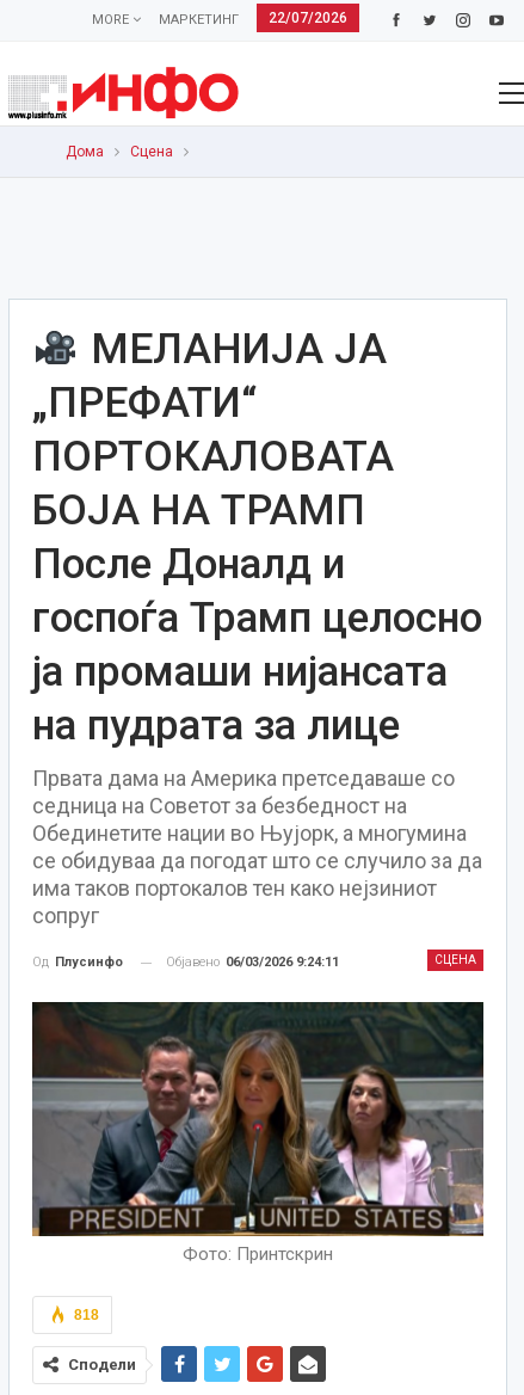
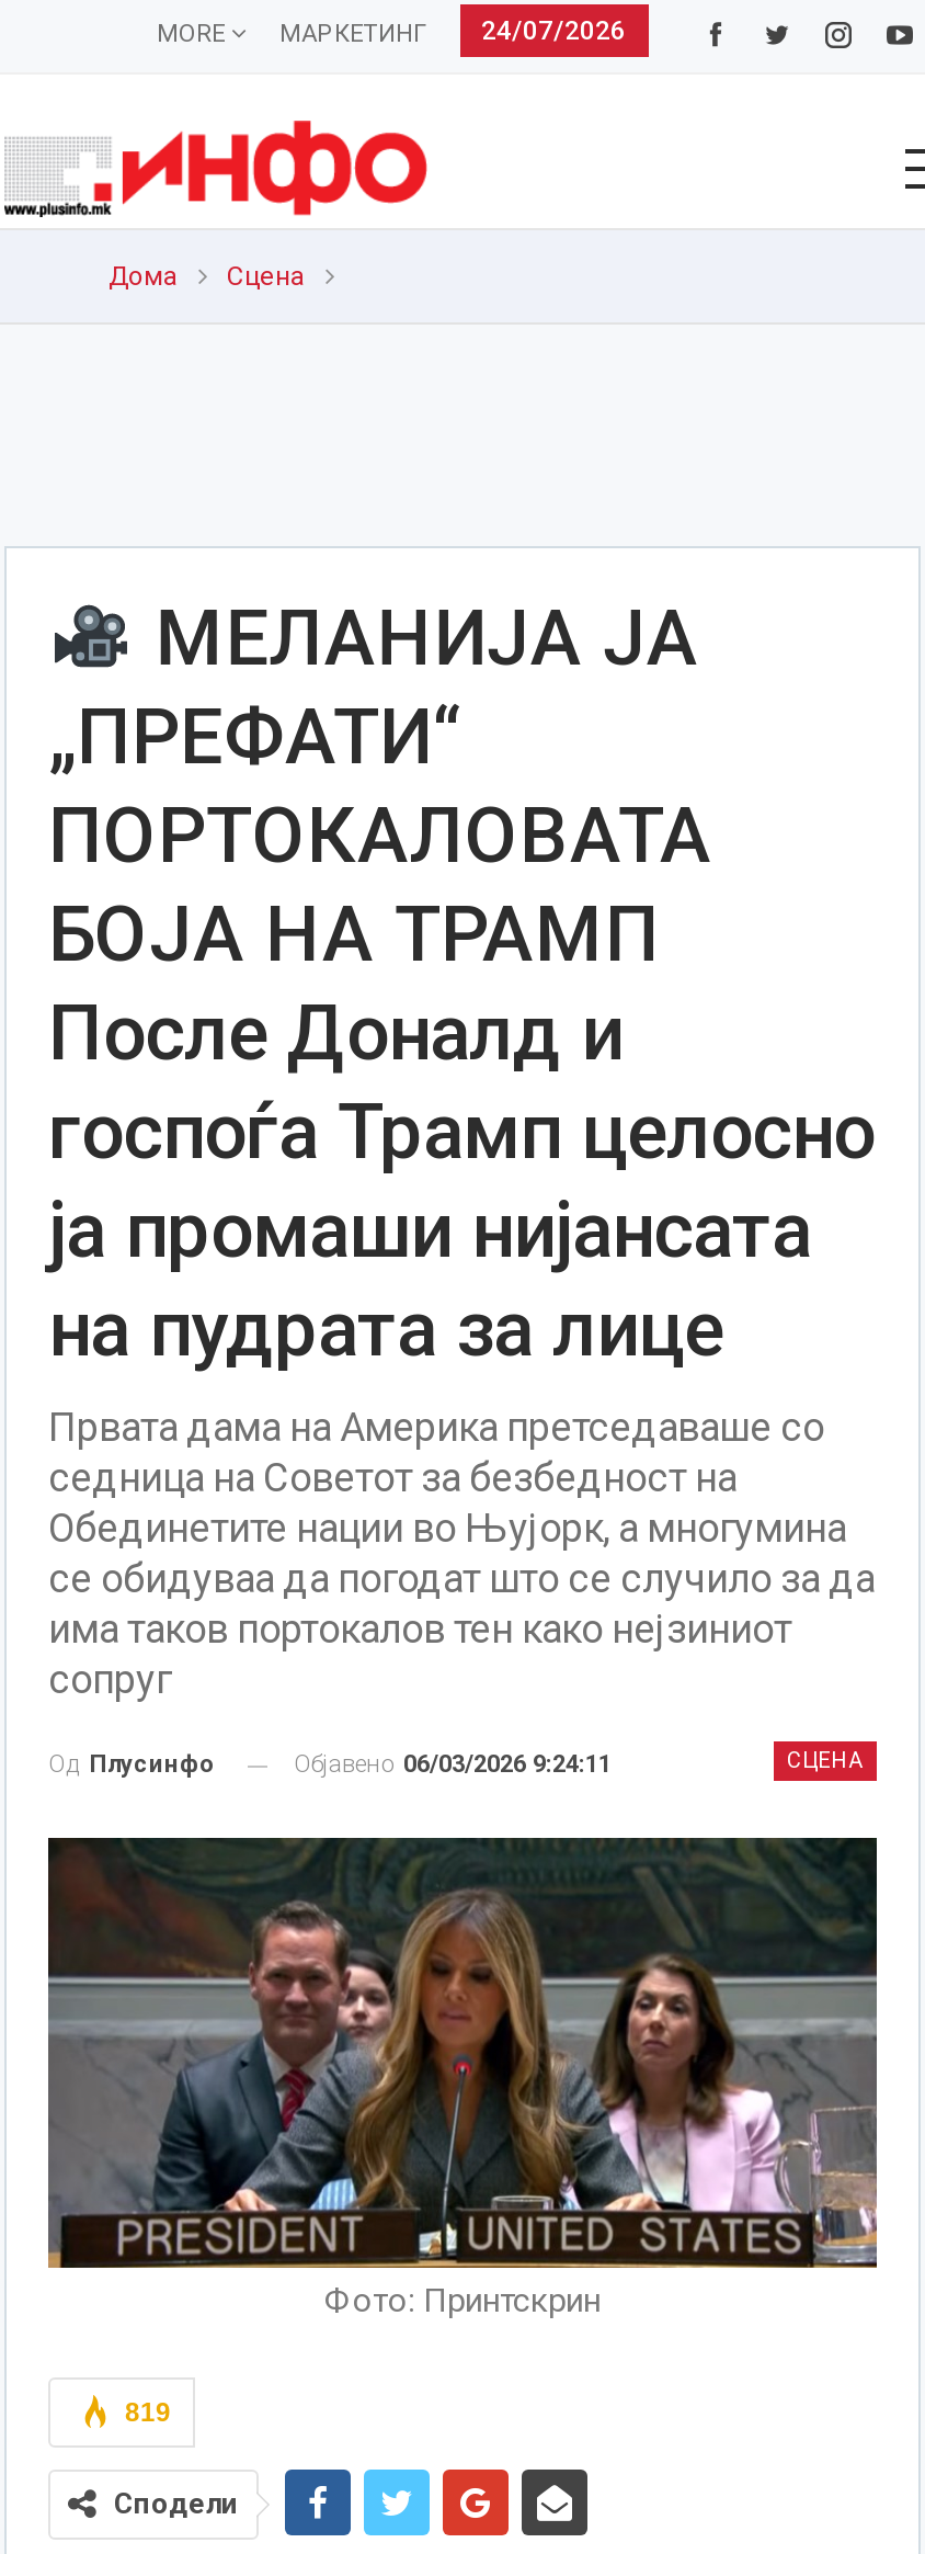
[91,10,347,27] MORE МАРКЕТИНГ 22/07/2026 -> [157,15,626,48] MORE МАРКЕТИНГ 24/07/2026
[74,1306,99,1323] 818 -> [125,2397,171,2427] 819

